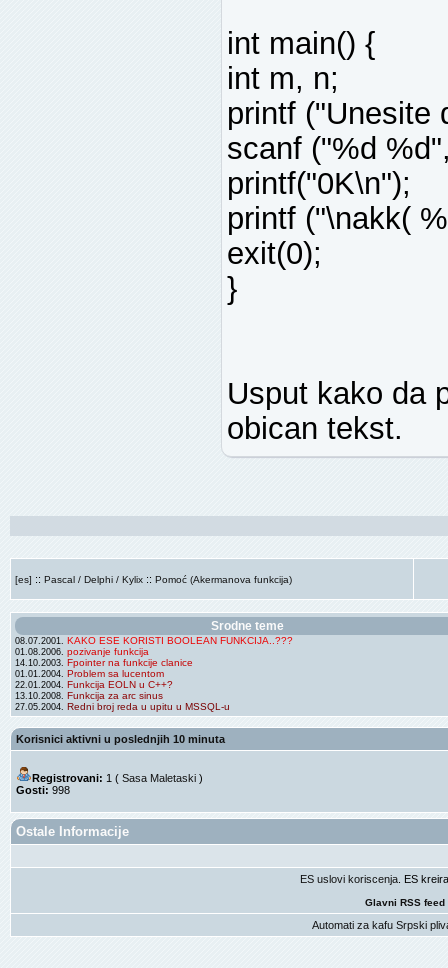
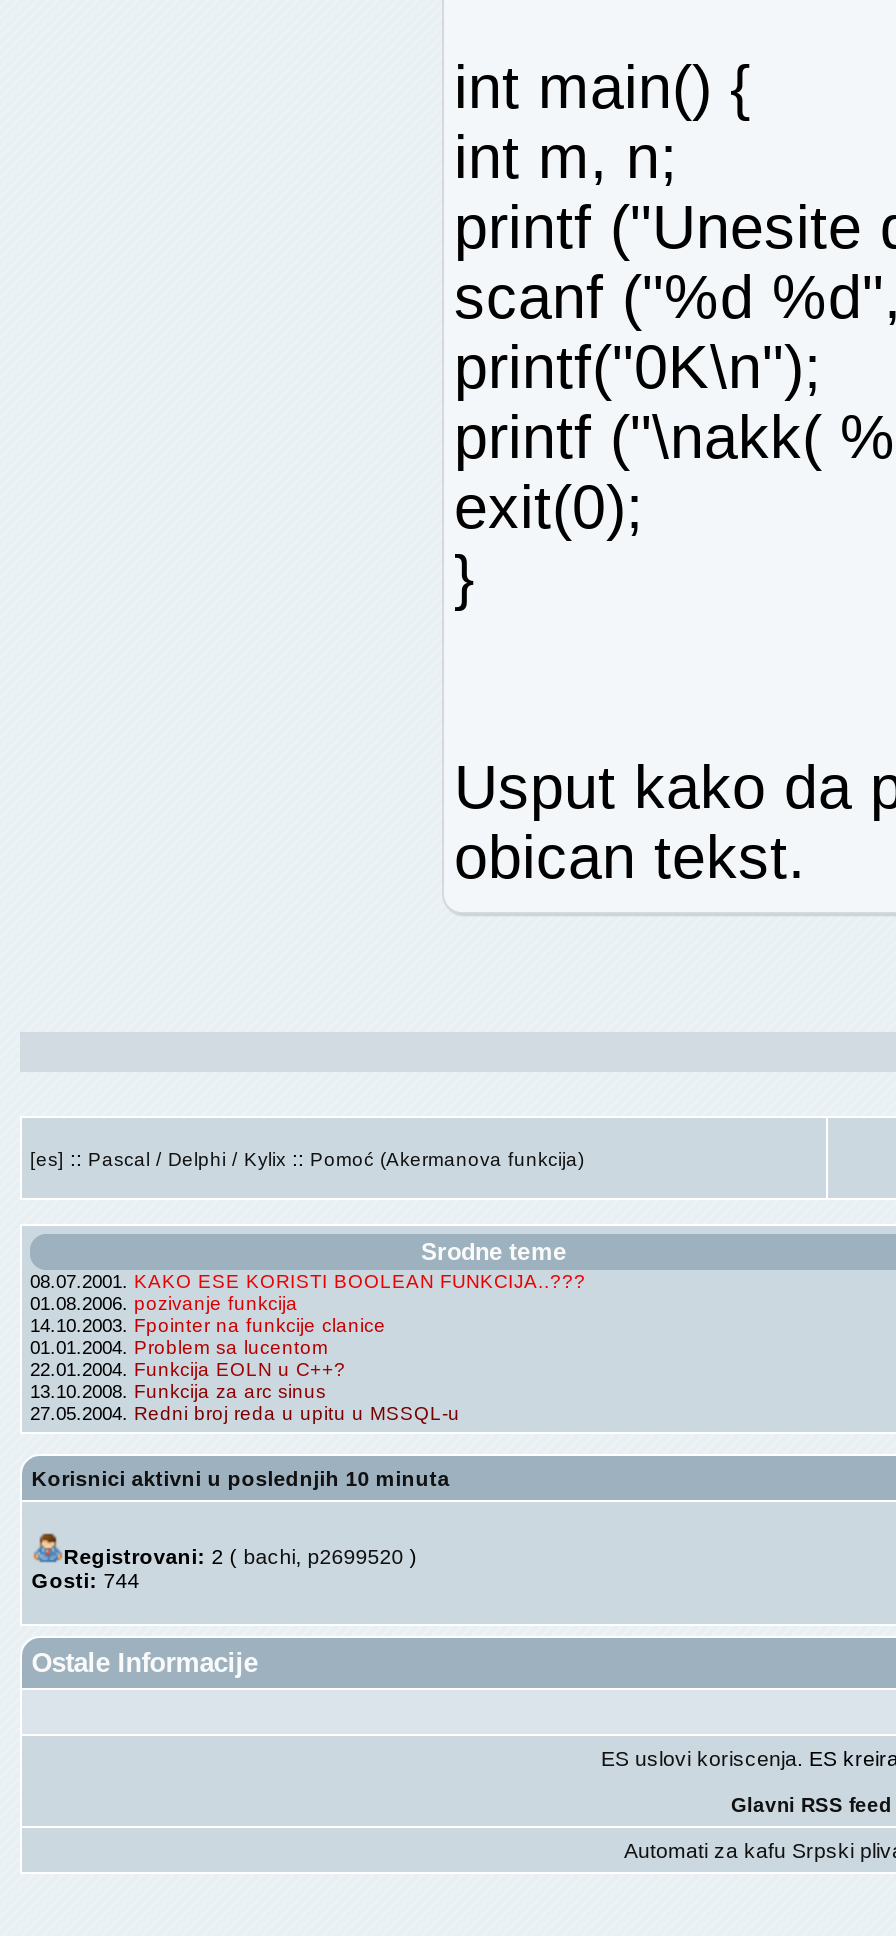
[32,772,203,784] Registrovani: 1 (Sasa Maletaski) -> [64,1545,418,1569] Registrovani: 2 (bachi, p2699520)
[16,784,70,796] Gosti:998 -> [32,1569,140,1593] Gosti:744

